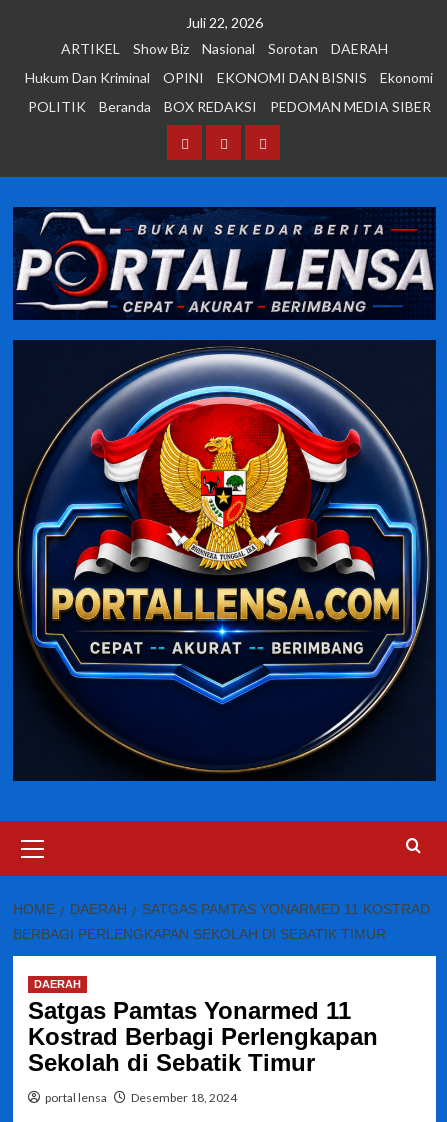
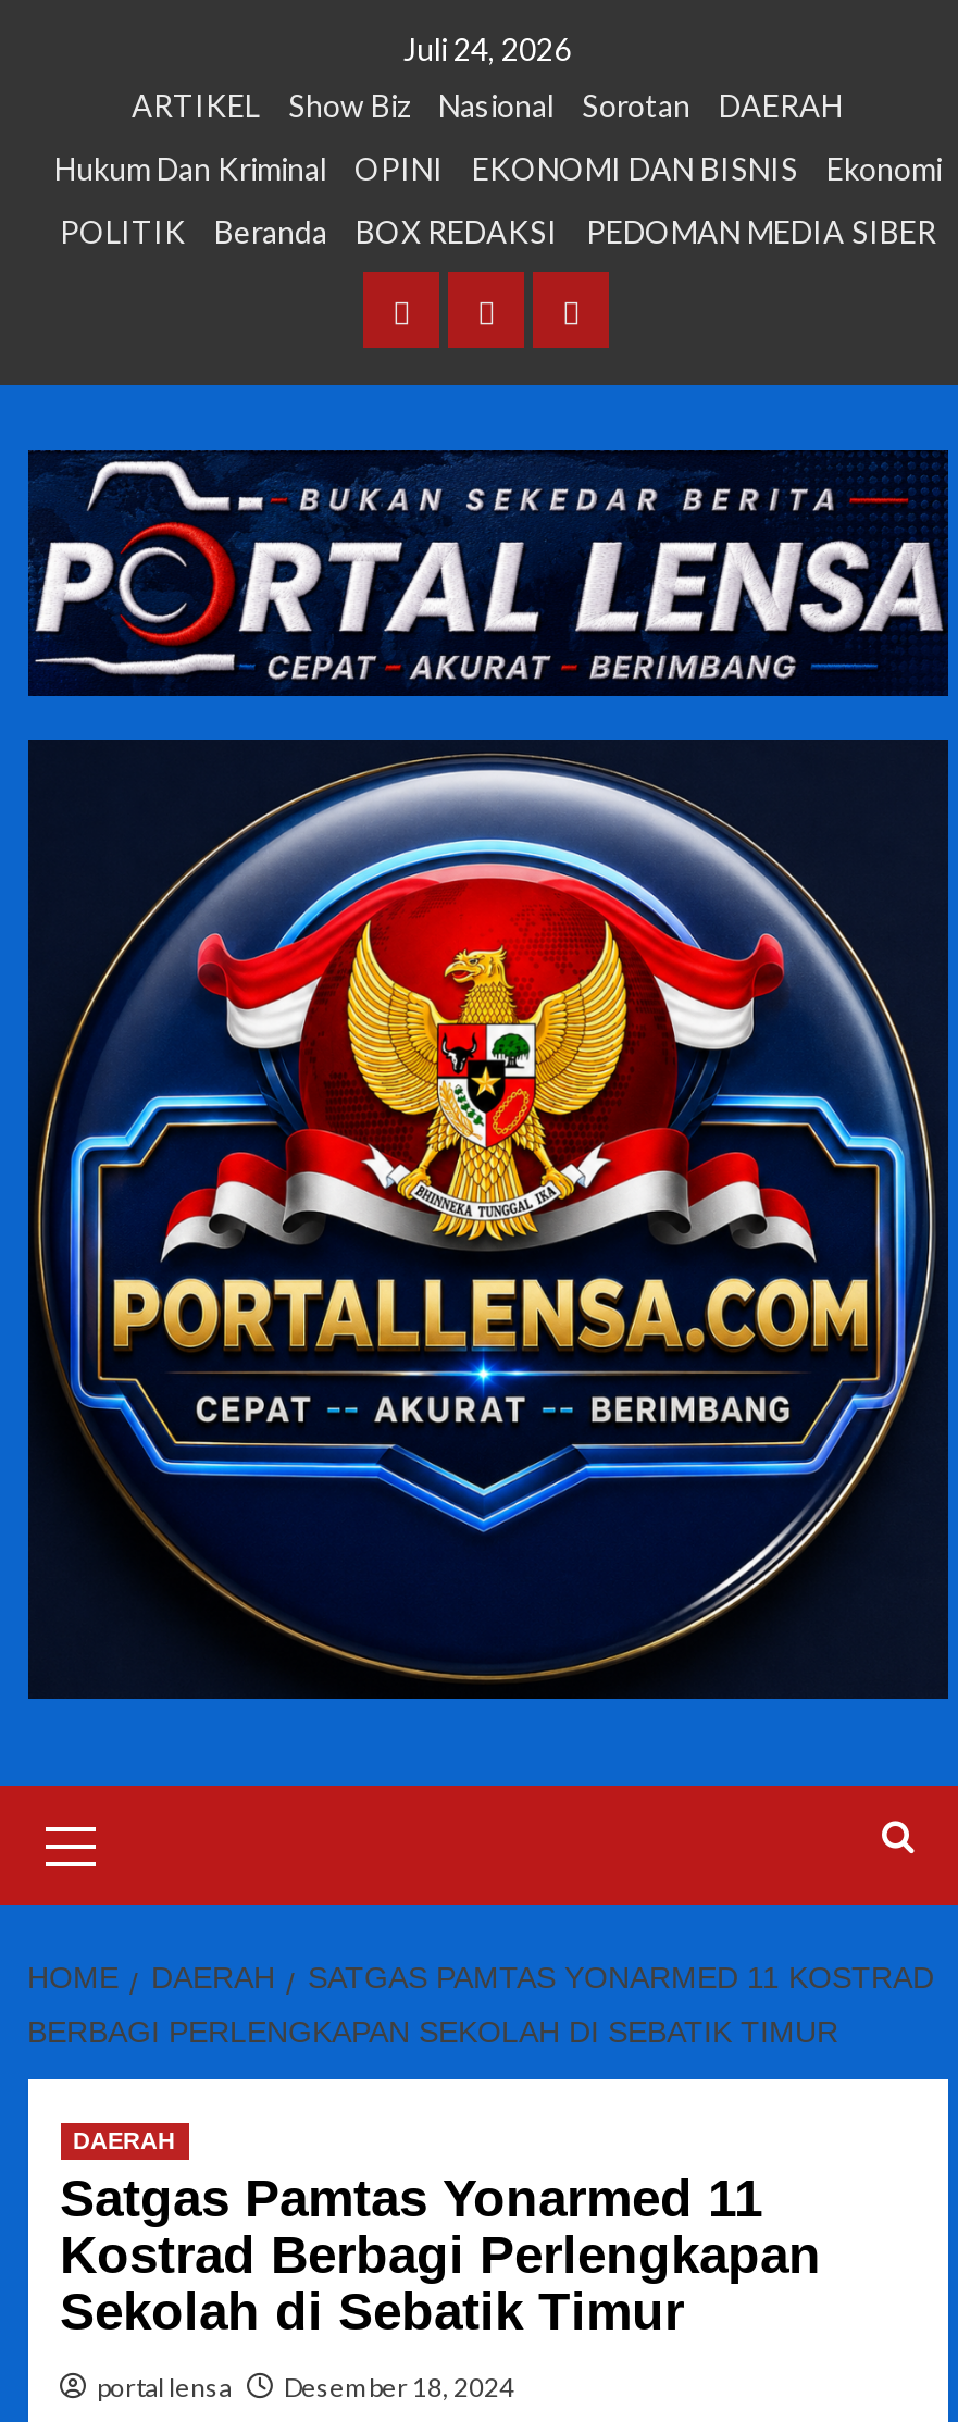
[185,14,262,31] Juli 22, 2026 -> [403,30,571,67] Juli 24, 2026

